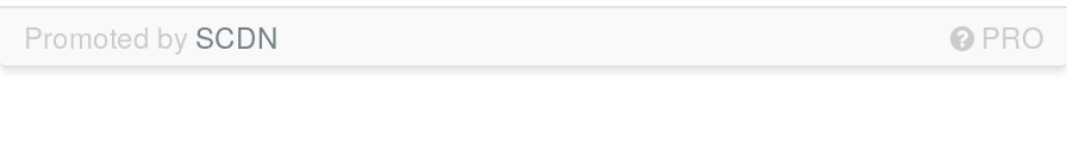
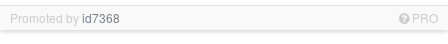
[24,15,279,56] Promoted by SCDN -> [10,9,120,26] Promoted by id7368

